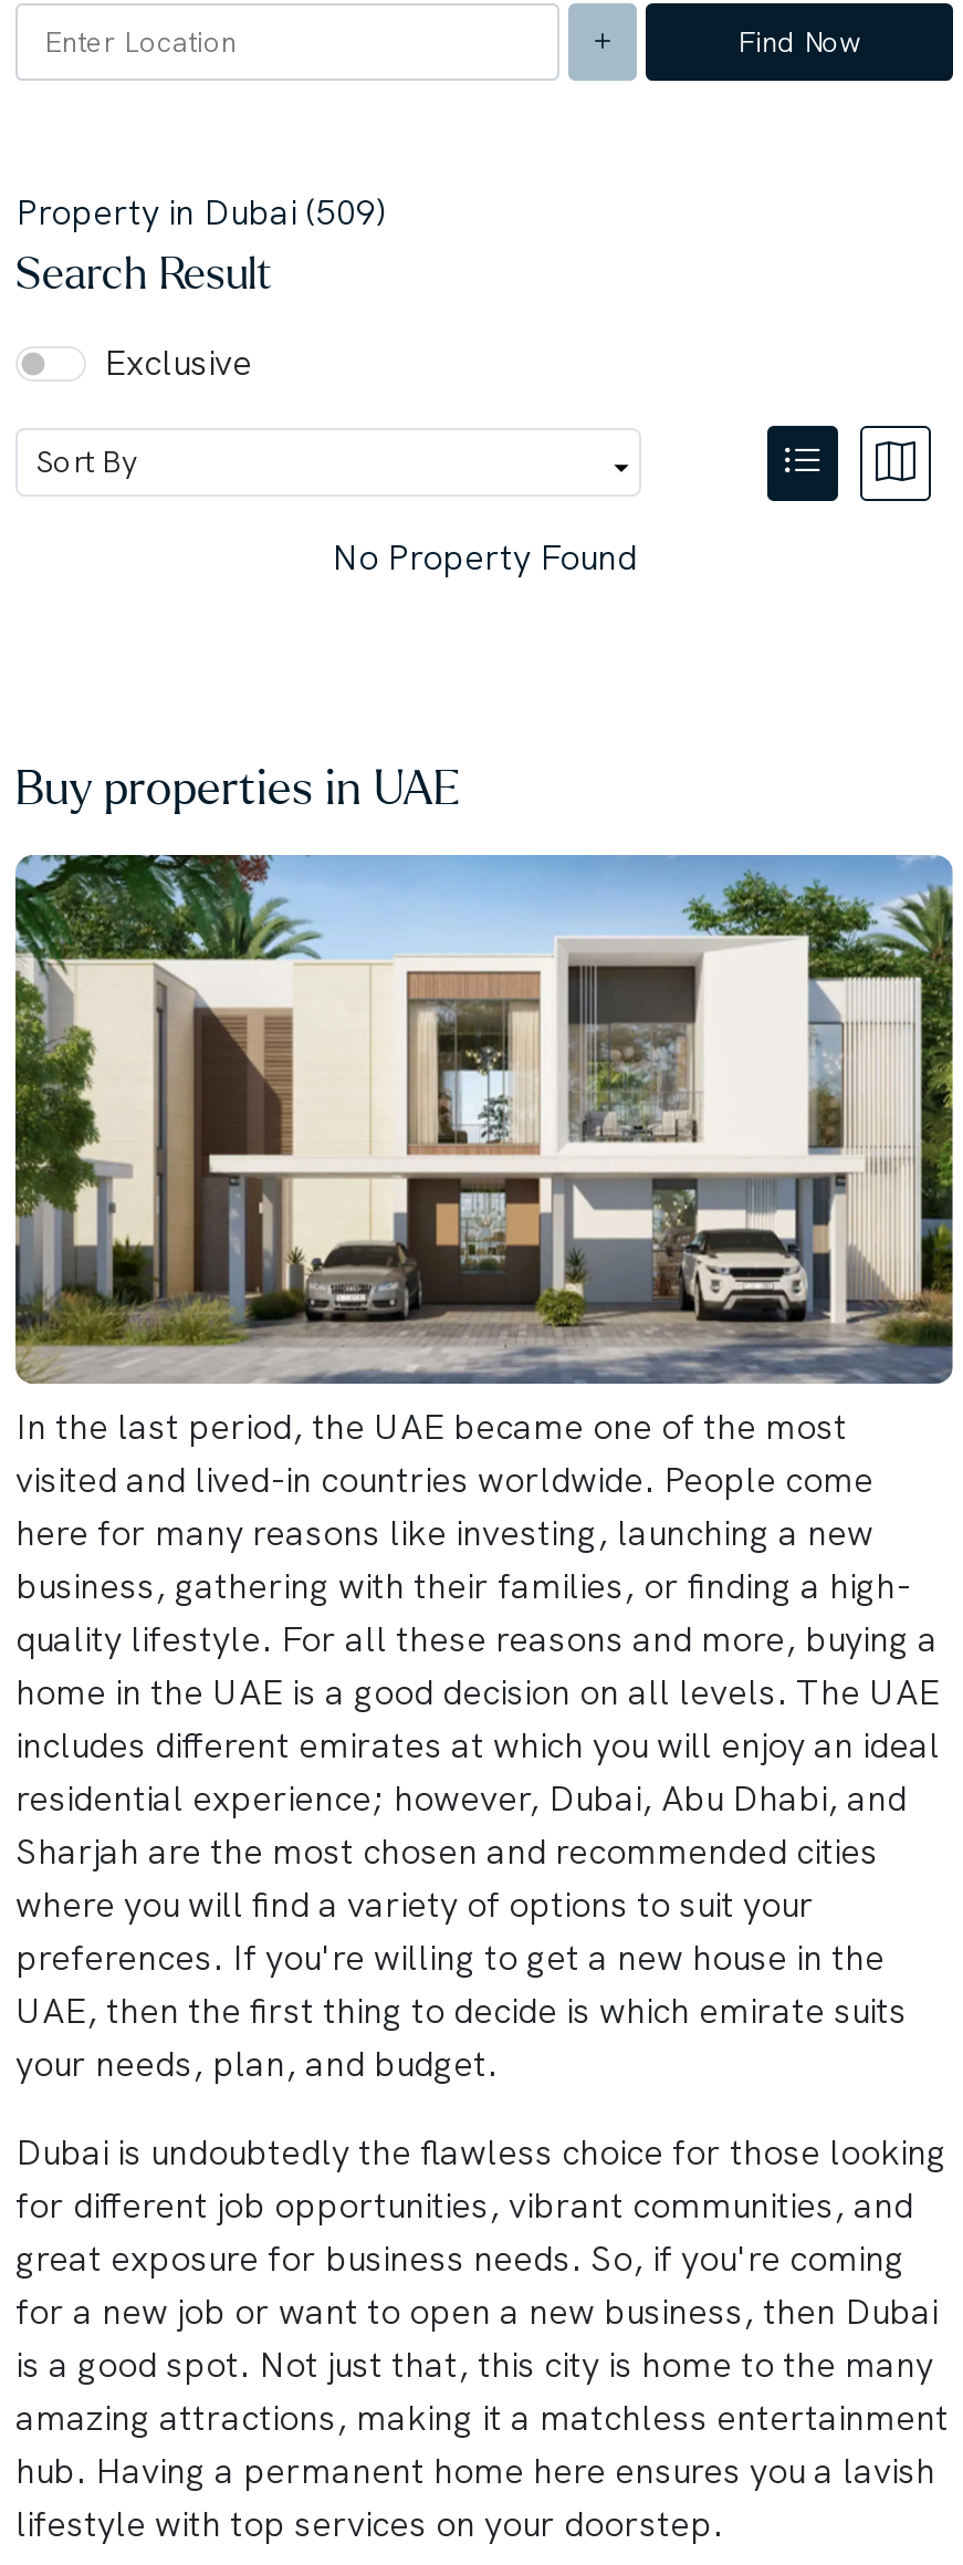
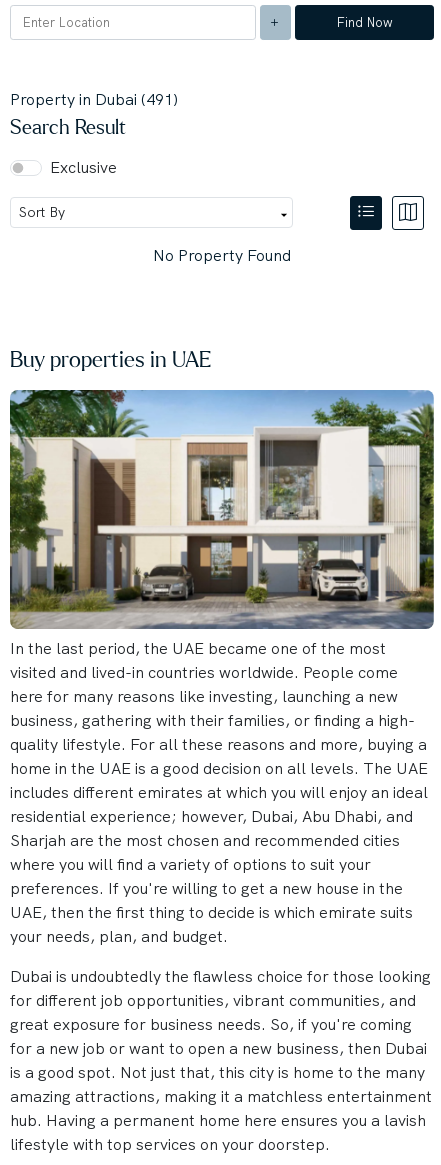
[15,189,387,236] Property in Dubai (509) -> [10,89,178,110] Property in Dubai (491)

